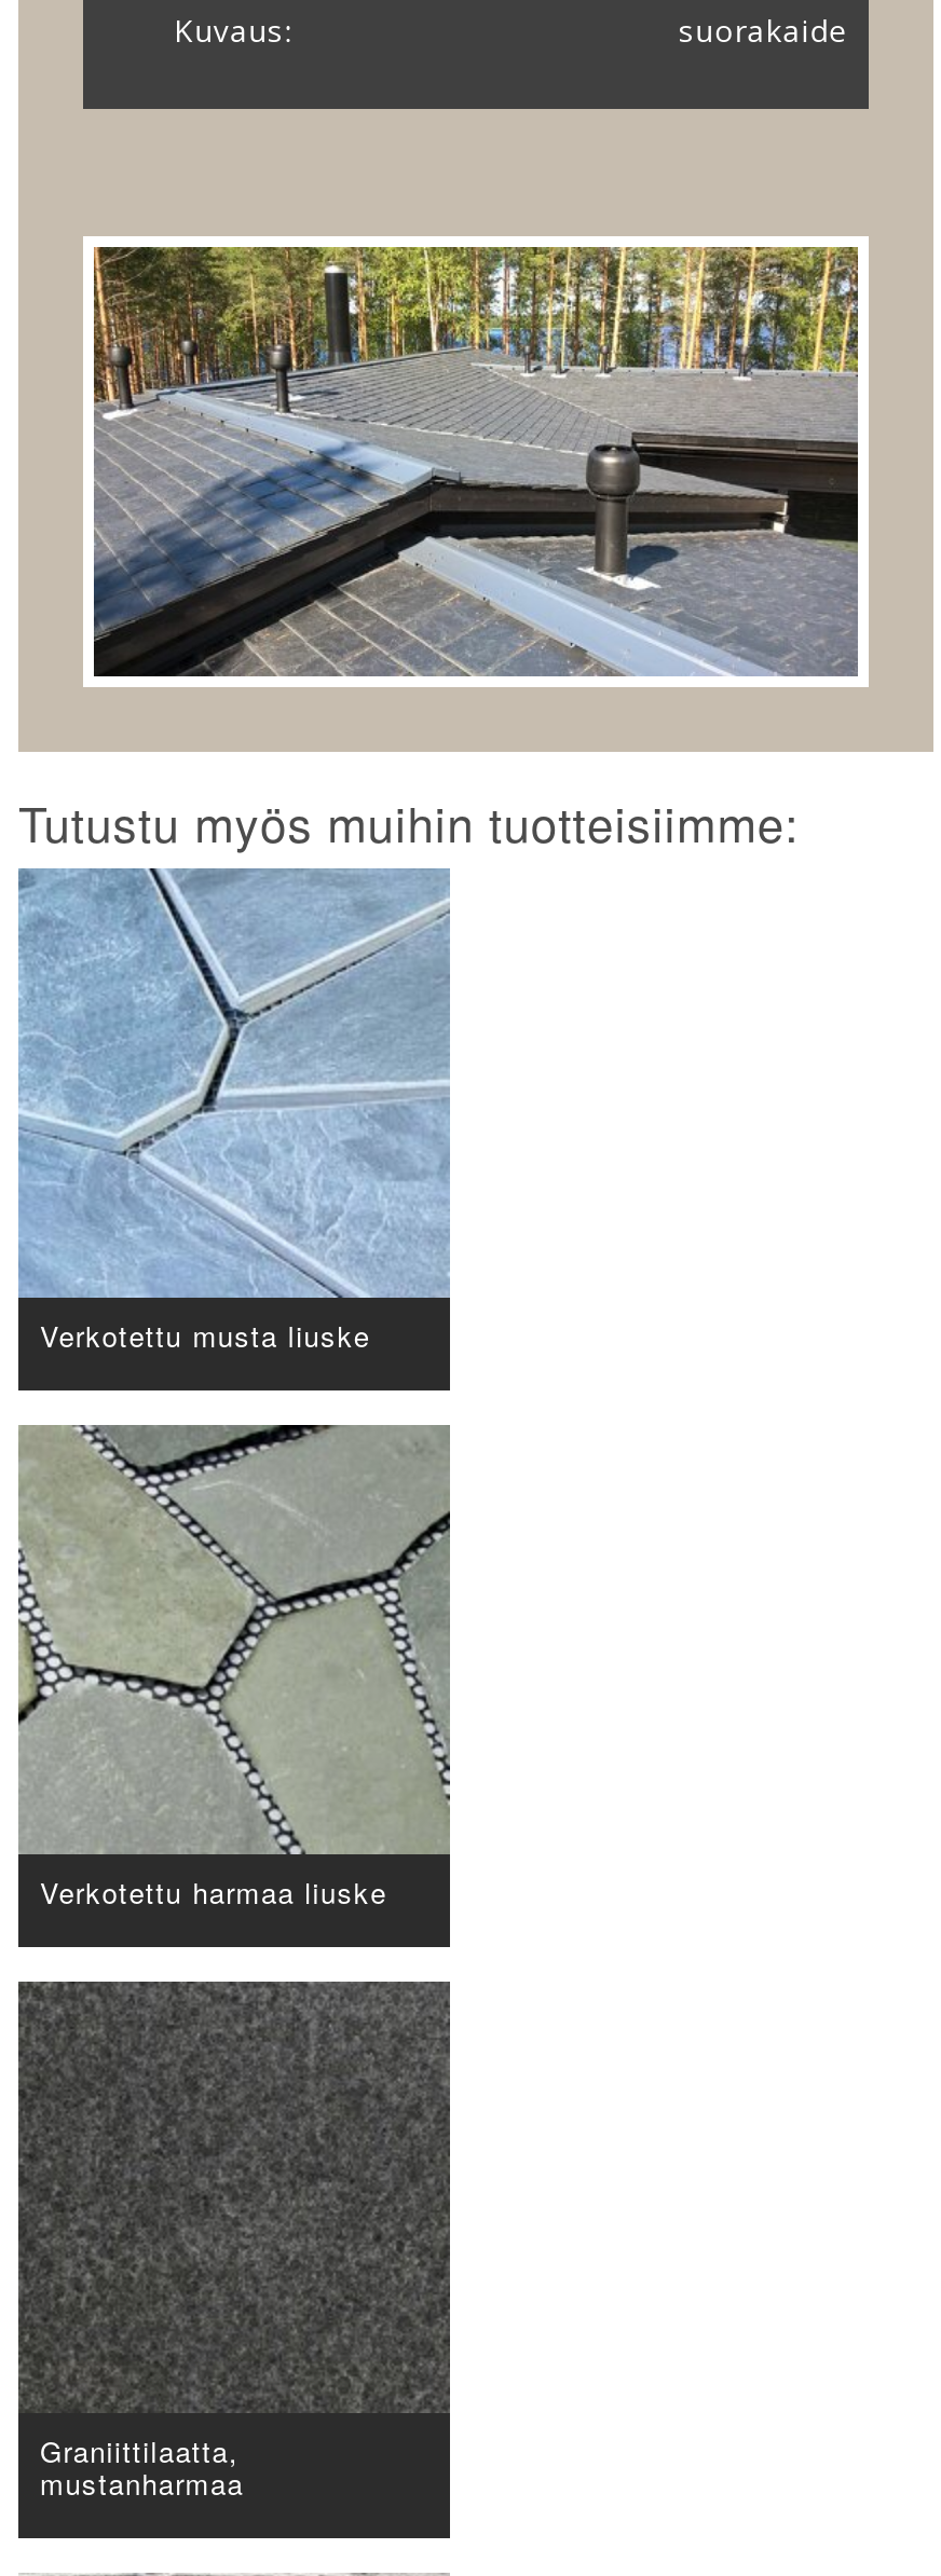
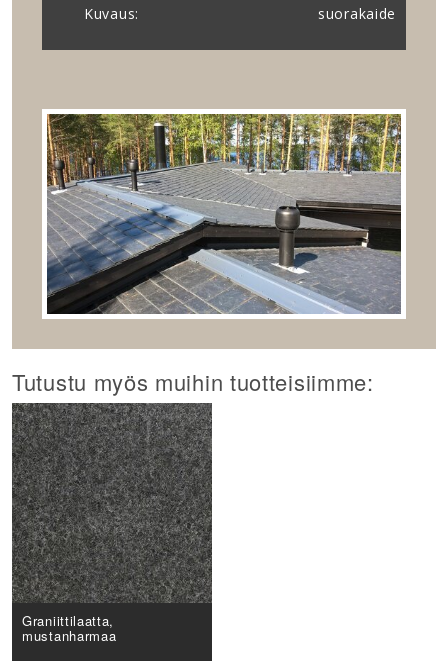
[18,867,450,1357] [image] | Verkotettu musta liuske -> none
[16,1387,452,1950] [image] | Verkotettu harmaa liuske -> none

